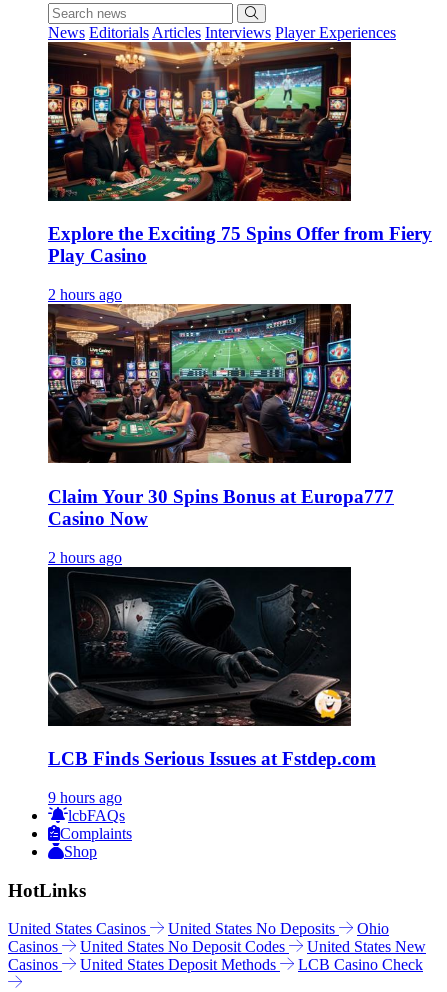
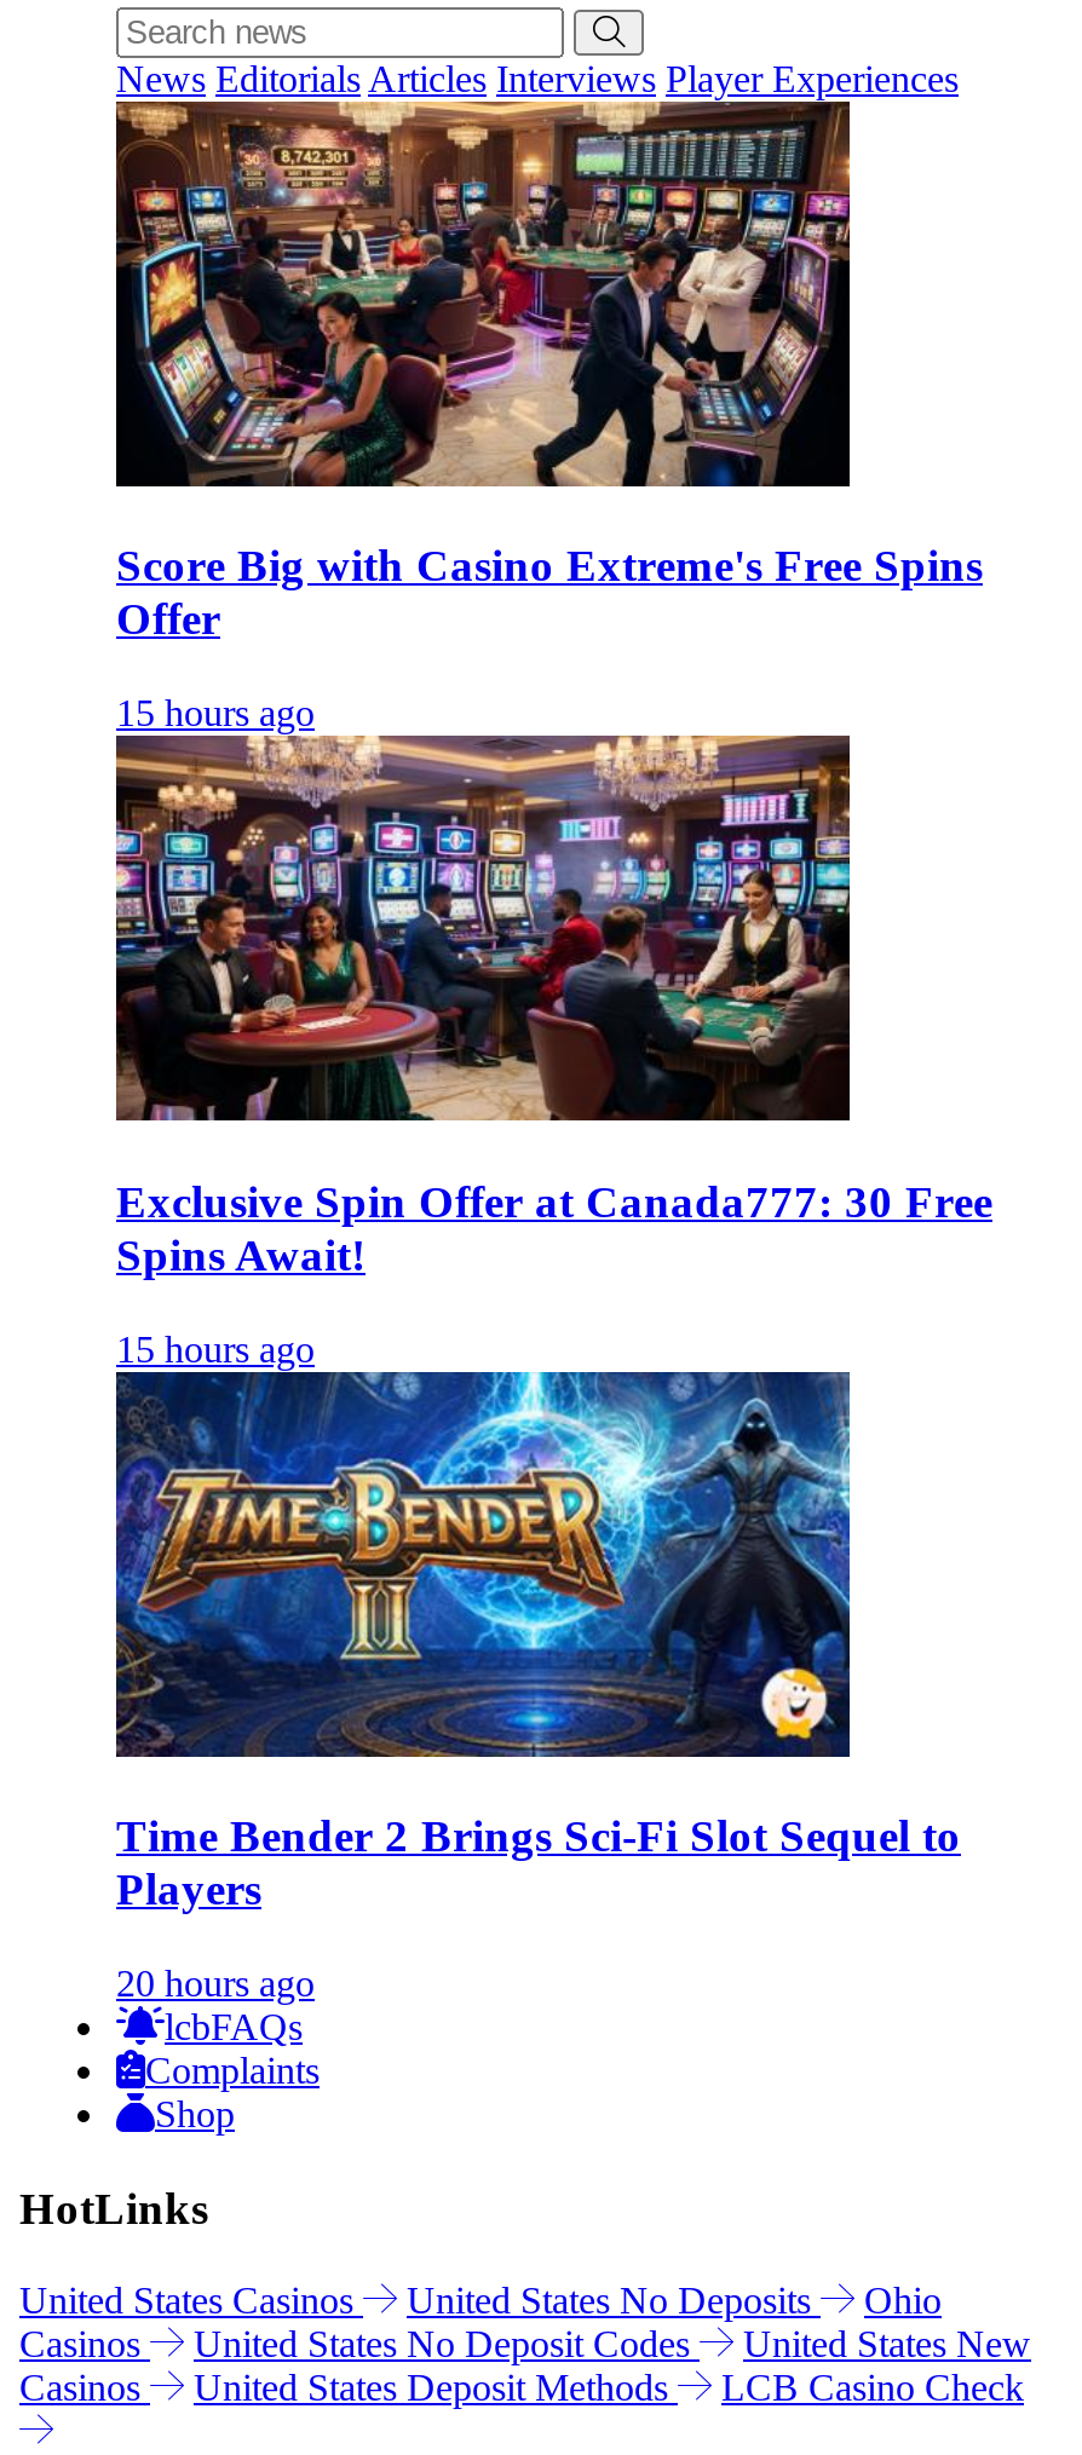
[47,43,432,266] [image] | Explore the Exciting 75 Spins Offer from Fiery | Play Casino -> [114,104,983,645] [image] | Score Big with Casino Extreme's Free Spins | Offer
[47,286,352,456] [image] | 2 hours ago -> [114,693,852,1123] [image] | 15 hours ago
[48,486,394,529] Claim Your 30 Spins Bonus at Europa777 | Casino Now -> [116,1176,992,1280] Exclusive Spin Offer at Canada777: 30 Free | Spins Await!
[48,549,122,566] 2 hours ago -> [116,1328,315,1369] 15 hours ago
[47,566,376,769] [image] | LCB Finds Serious Issues at Fstdep.com -> [114,1370,961,1915] [image] | Time Bender 2 Brings Sci-Fi Slot Sequel to | Players
[48,789,122,806] 9 hours ago -> [116,1963,315,2004] 20 hours ago

